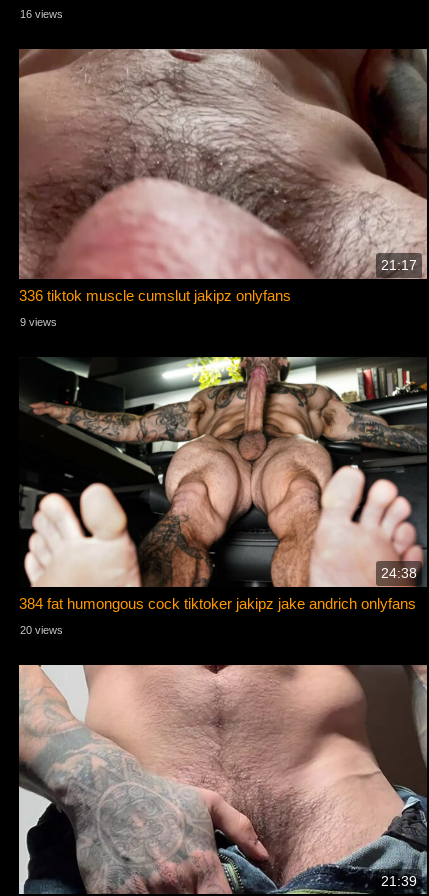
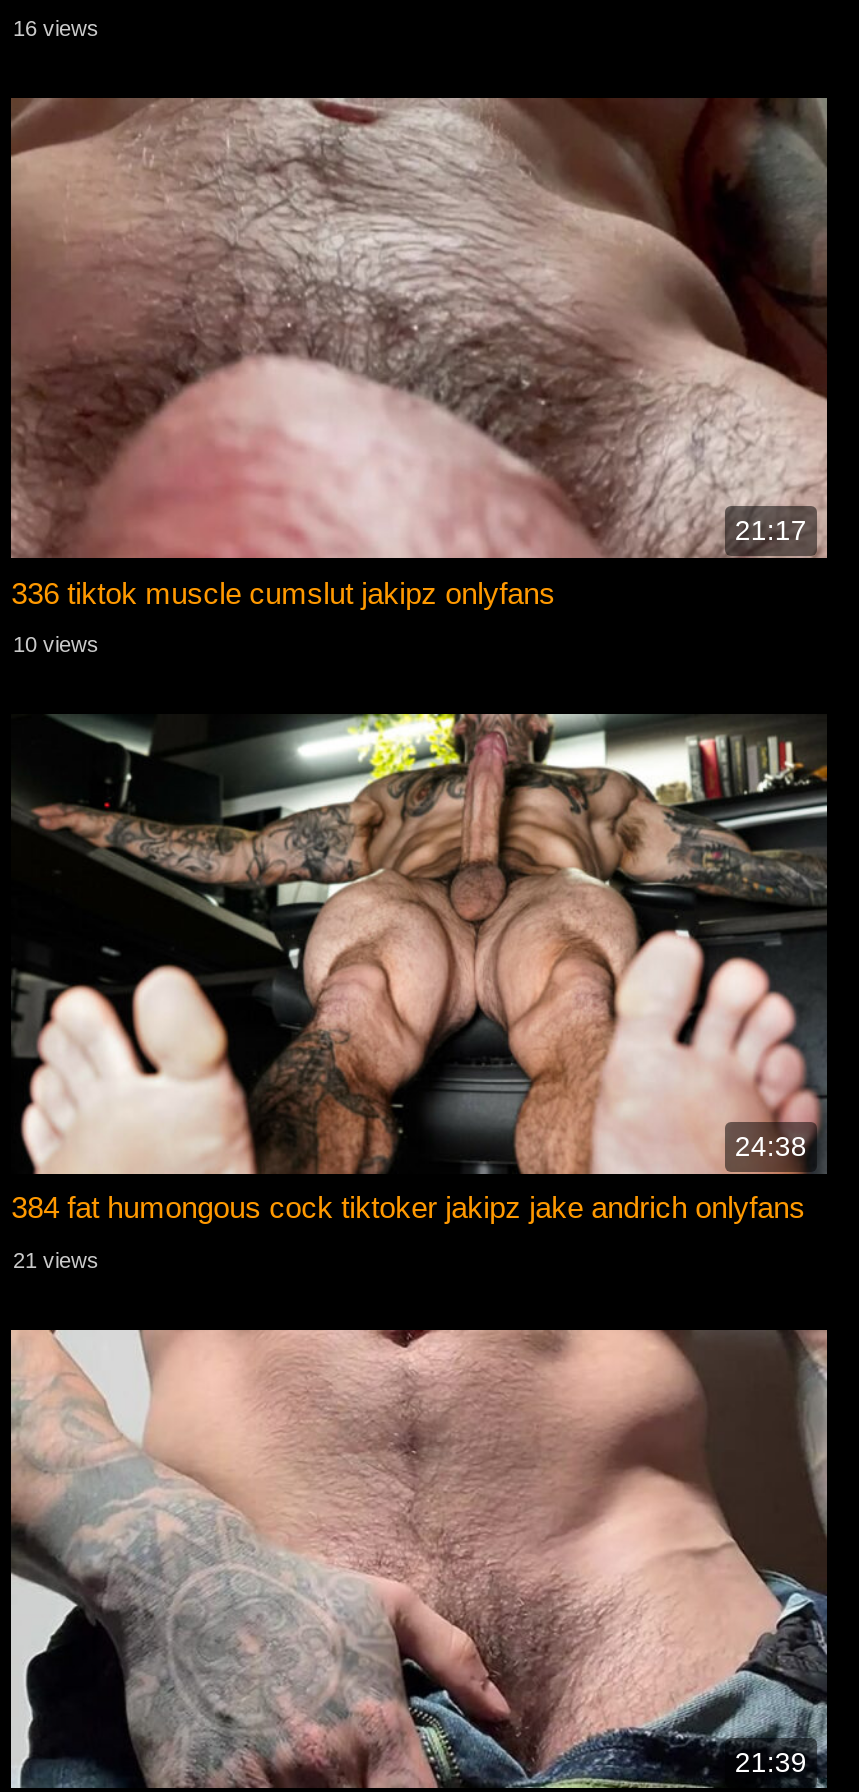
[20,316,57,328] 9 views -> [13,631,99,655] 10 views
[20,623,63,635] 20 views -> [13,1247,99,1271] 21 views

